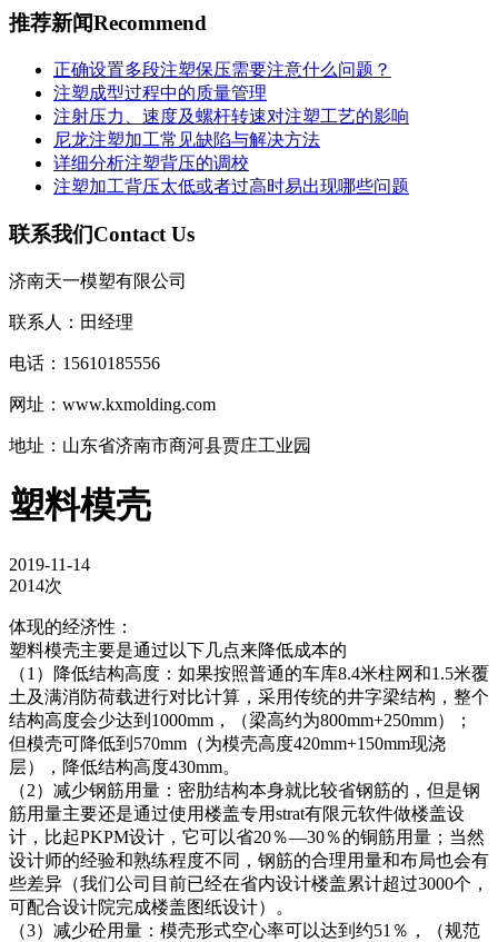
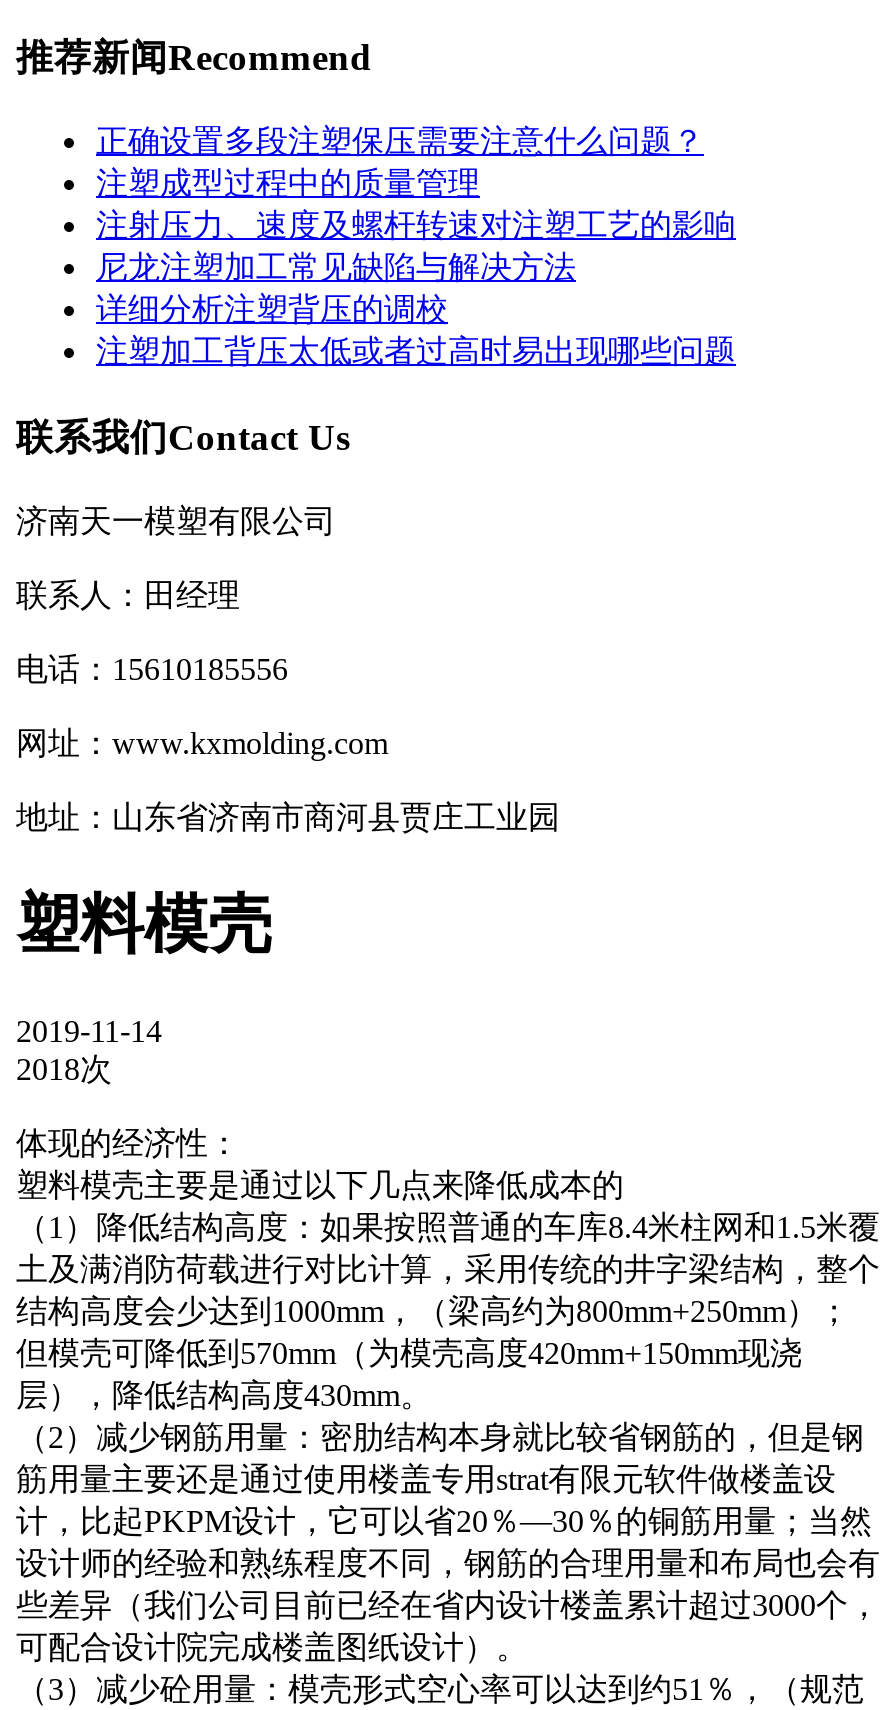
[9,576,62,594] 2014次 -> [16,1051,112,1085] 2018次

